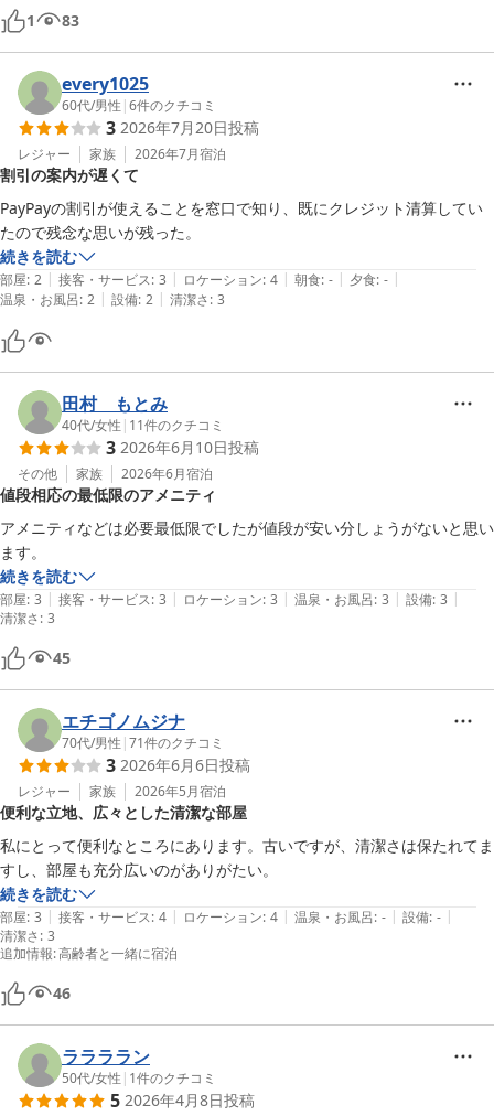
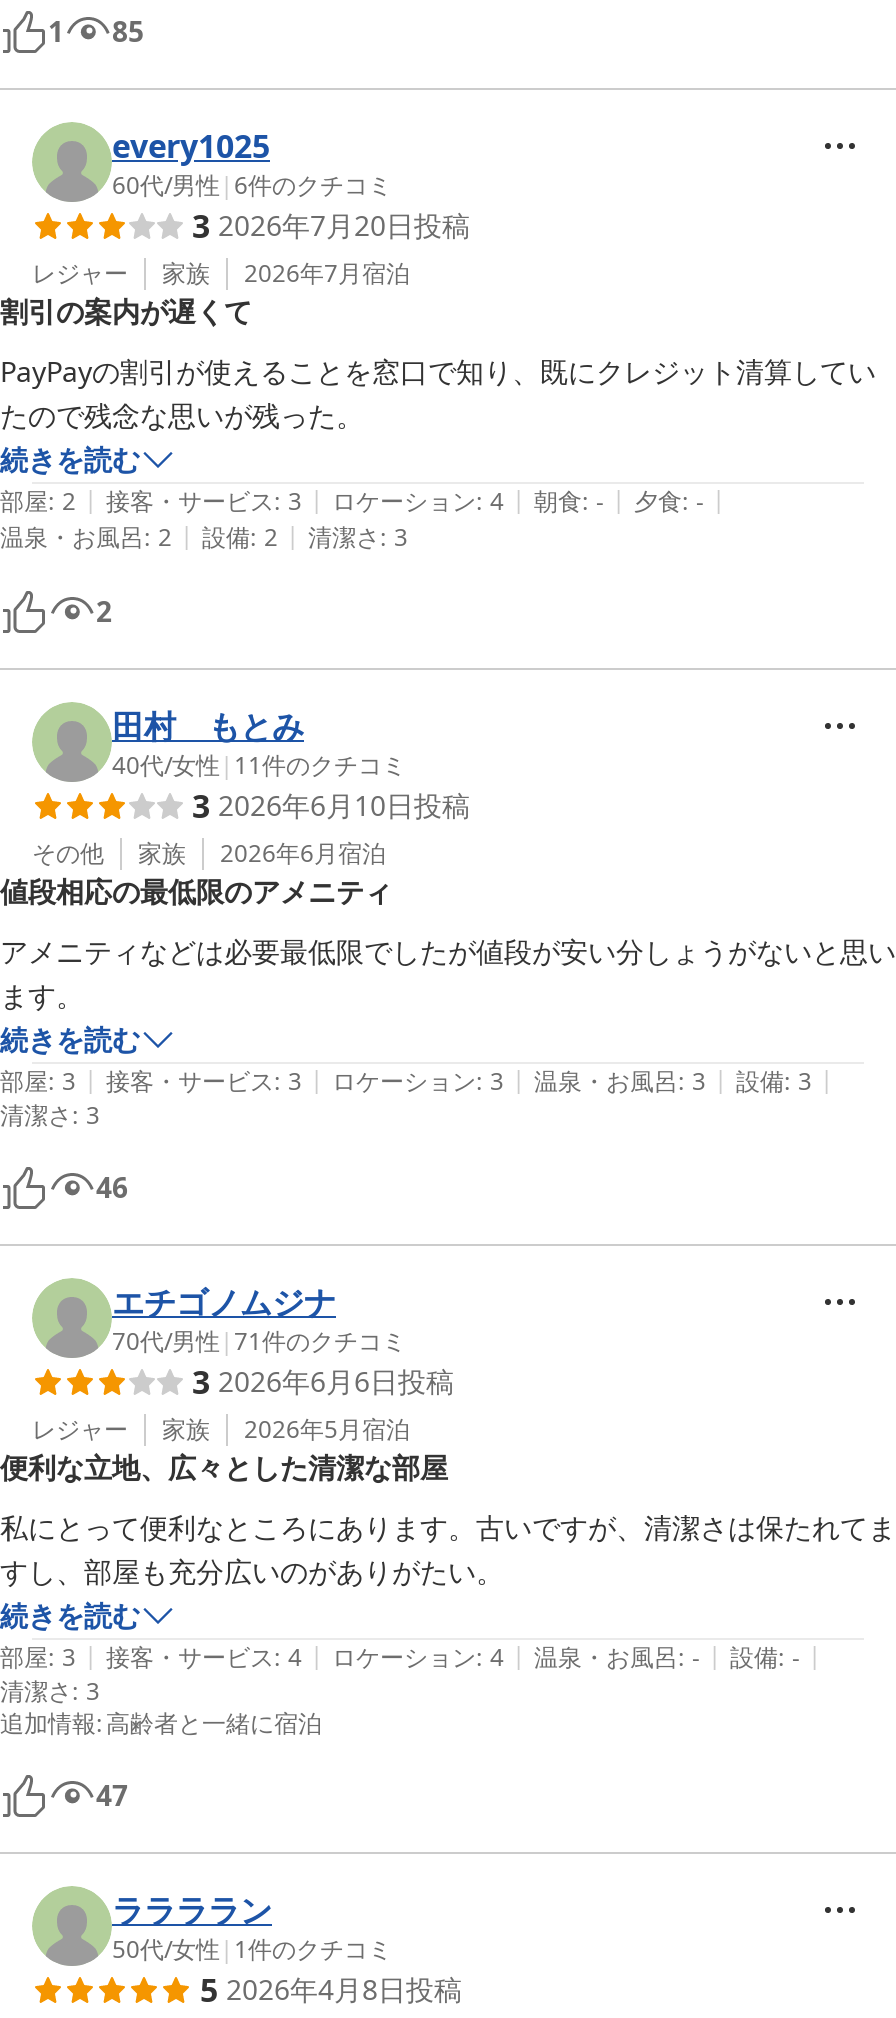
[26,10,79,31] 1 83 -> [48,12,144,50] 1 85
none -> [96,592,112,630] 2
[53,647,71,668] 45 -> [96,1168,128,1206] 46
[53,983,71,1004] 46 -> [96,1776,128,1814] 47

